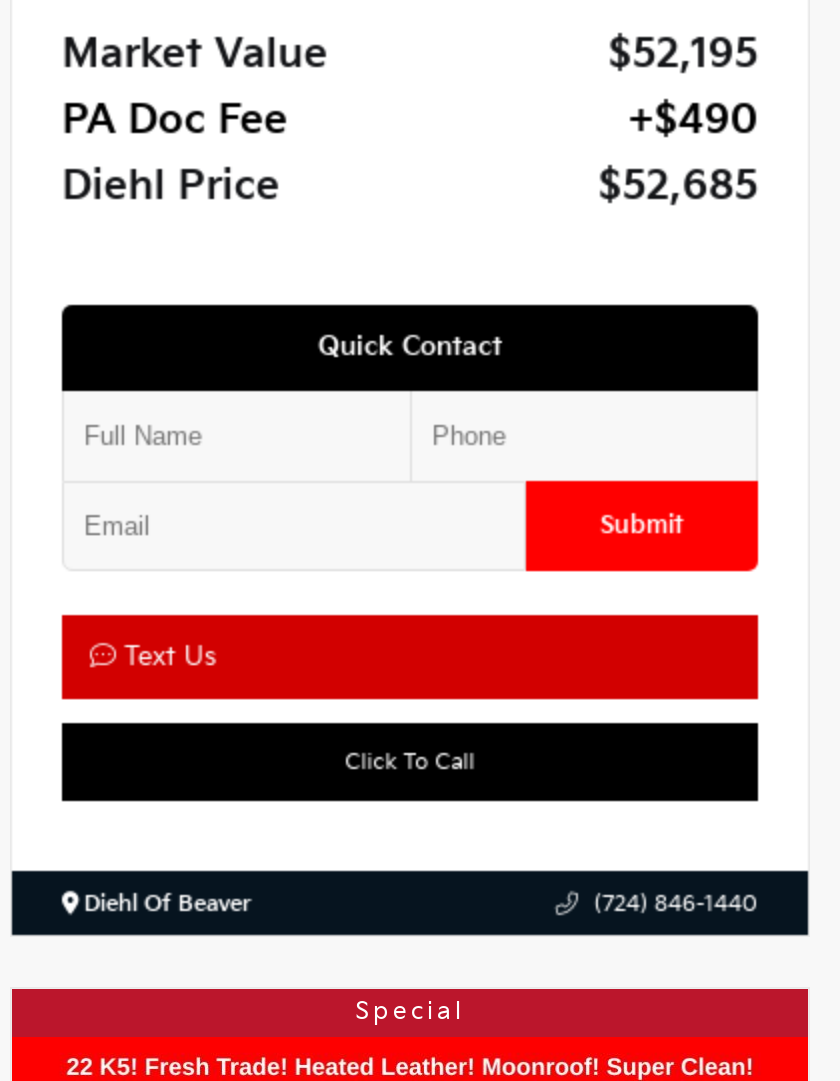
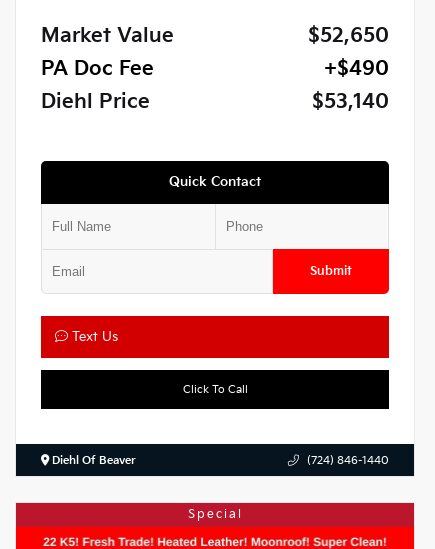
[608,31,758,79] $52,195 -> [308,24,389,48] $52,650
[598,163,758,211] $52,685 -> [312,90,389,114] $53,140

